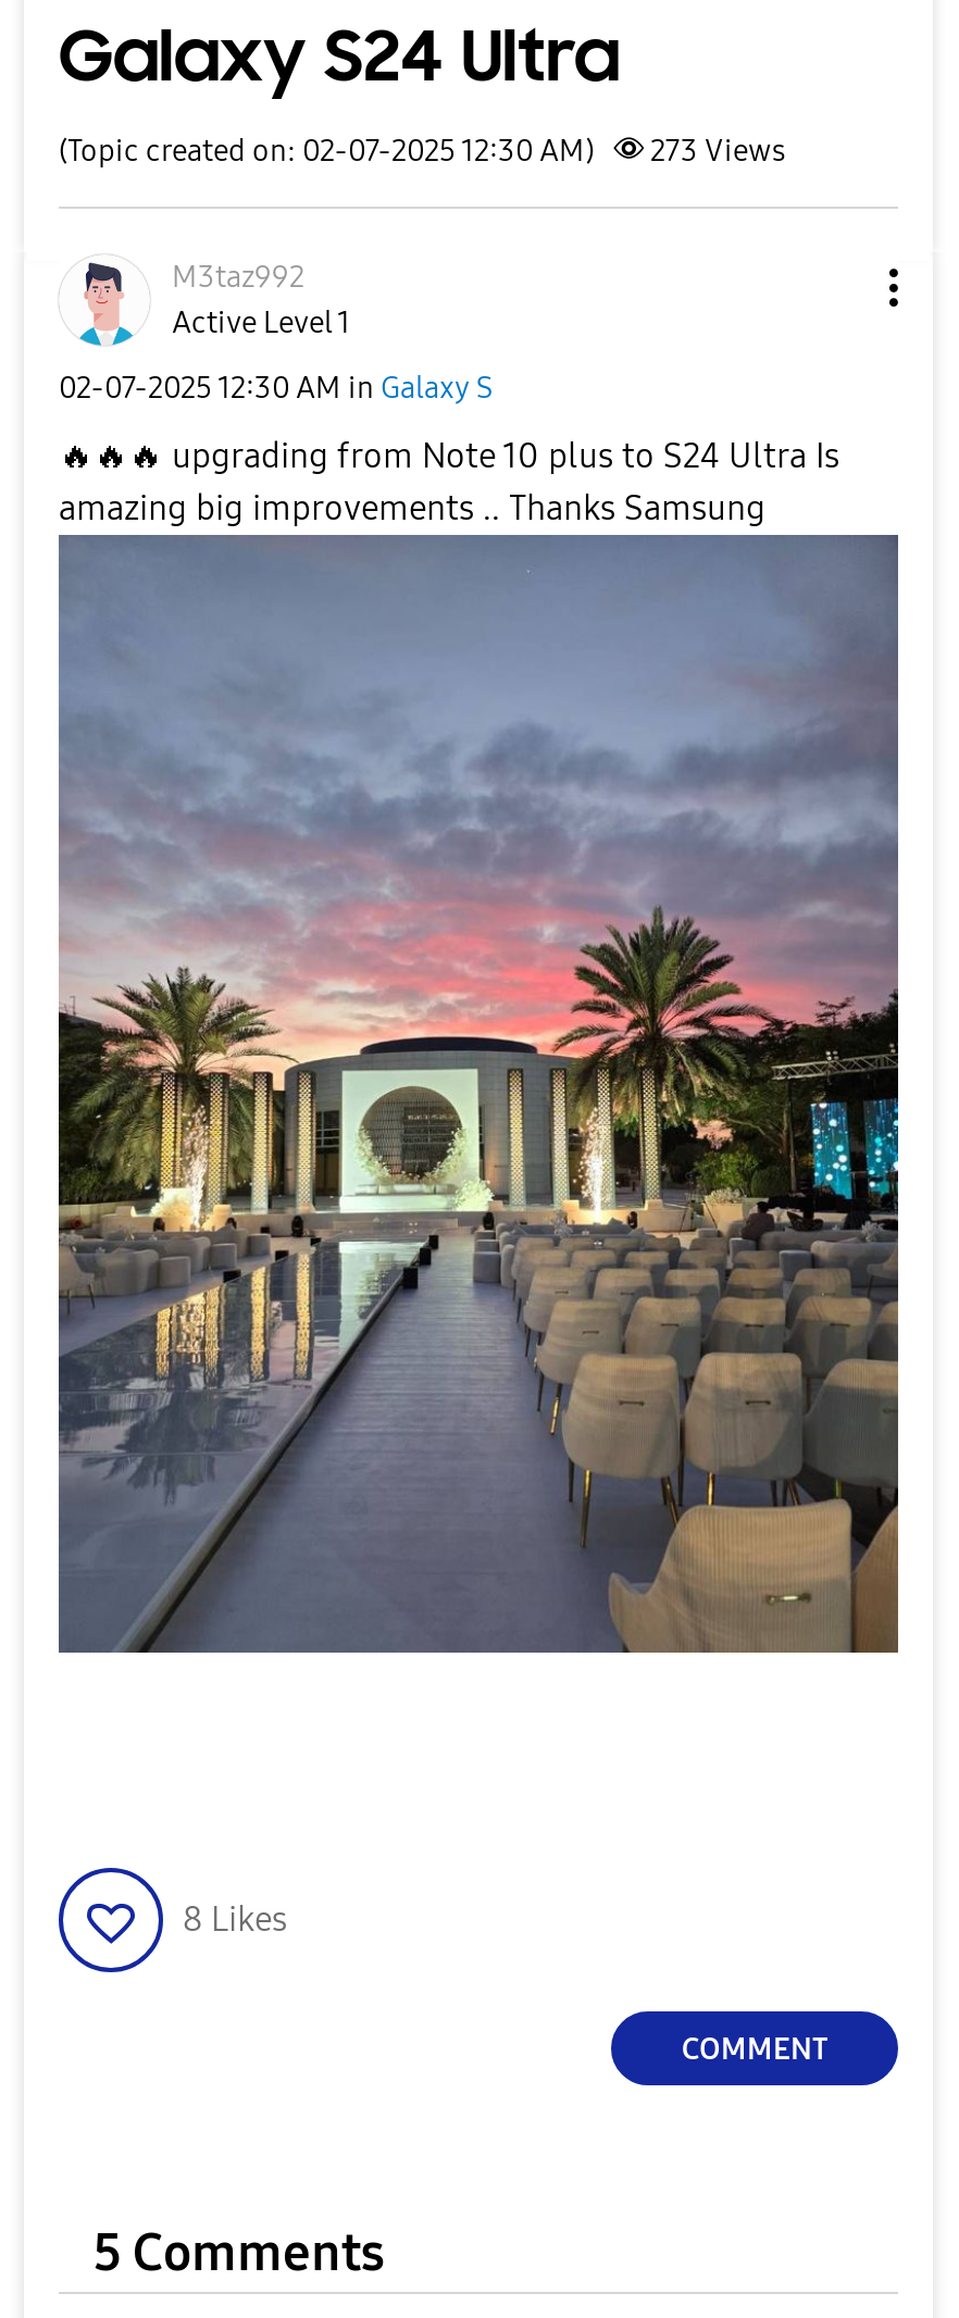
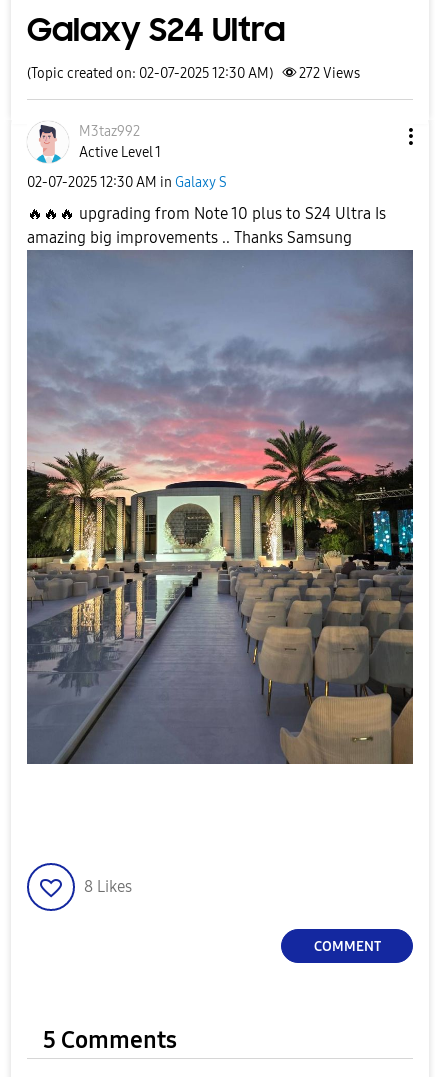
[59,133,785,170] (Topic created on: 02-07-2025 12:30 AM) 273 Views -> [27,65,360,82] (Topic created on: 02-07-2025 12:30 AM) 272 Views

